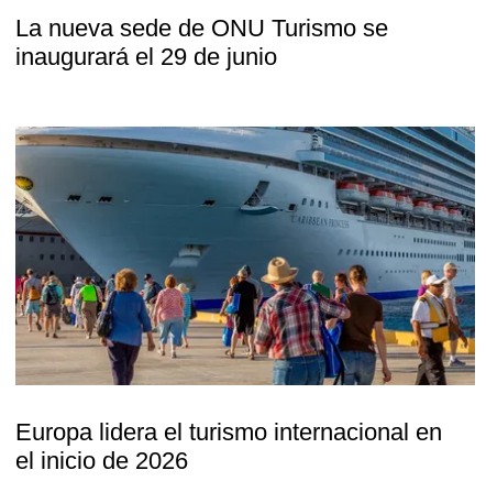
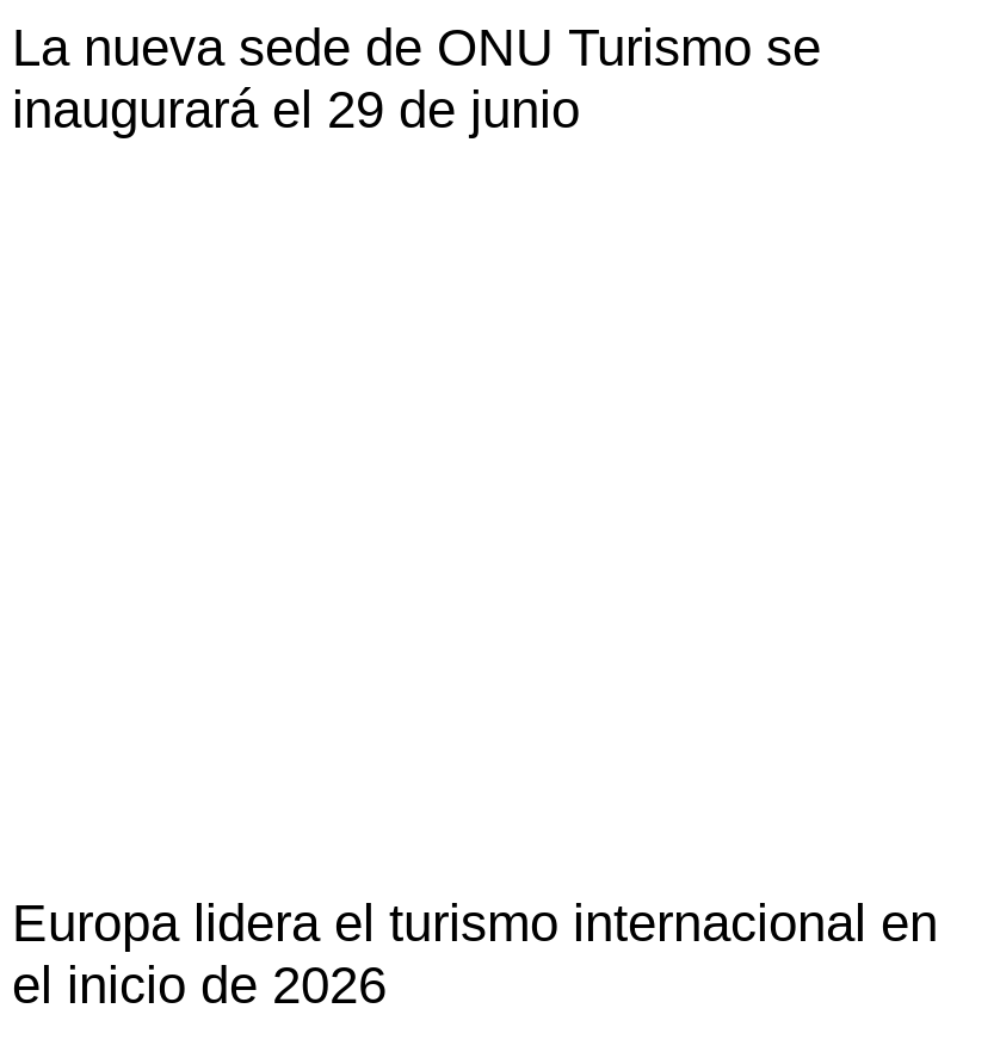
[14,125,476,386] [image] -> none

